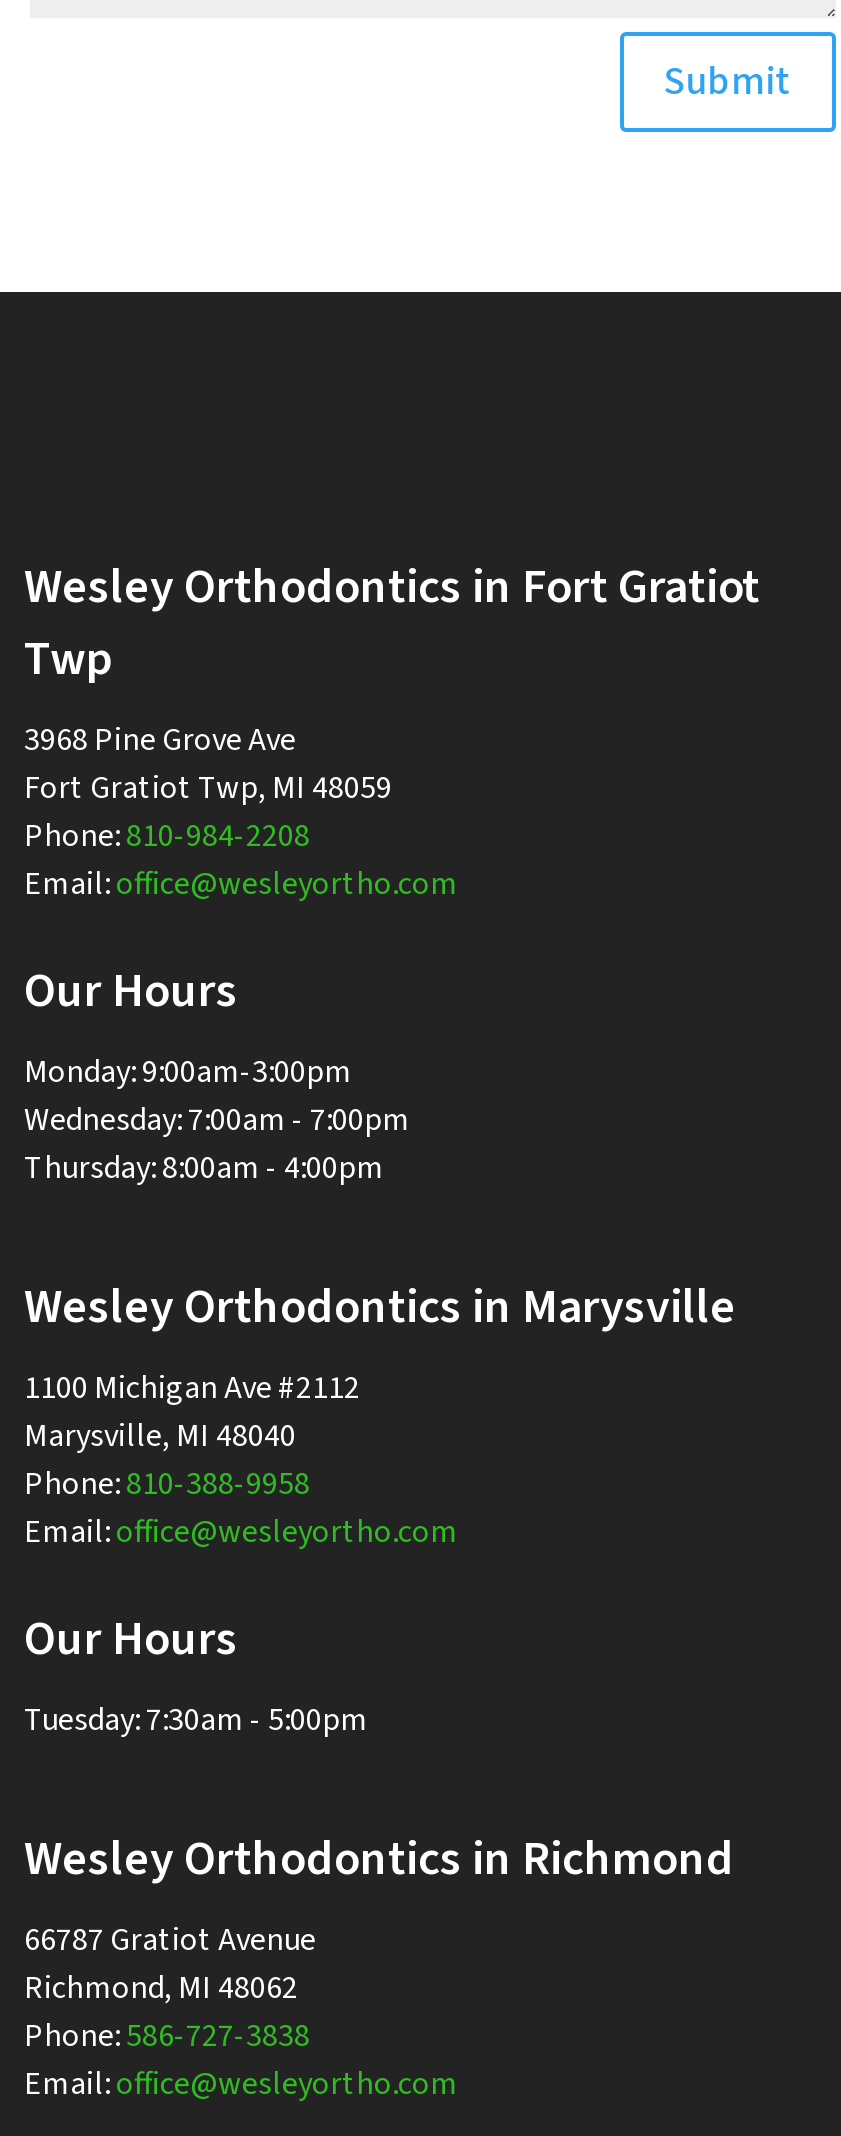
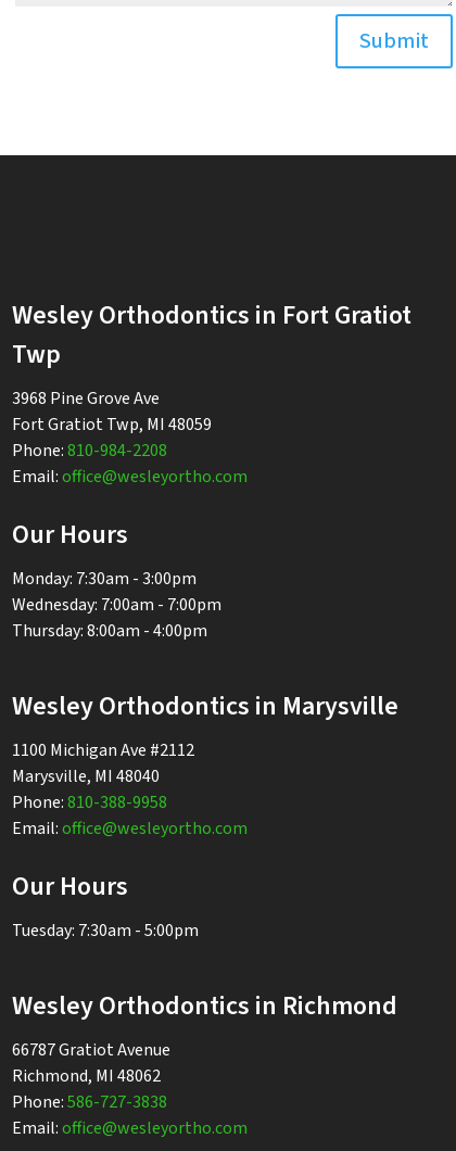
[24,1049,352,1093] Monday: 9:00am-3:00pm -> [12,566,197,590] Monday: 7:30am - 3:00pm

